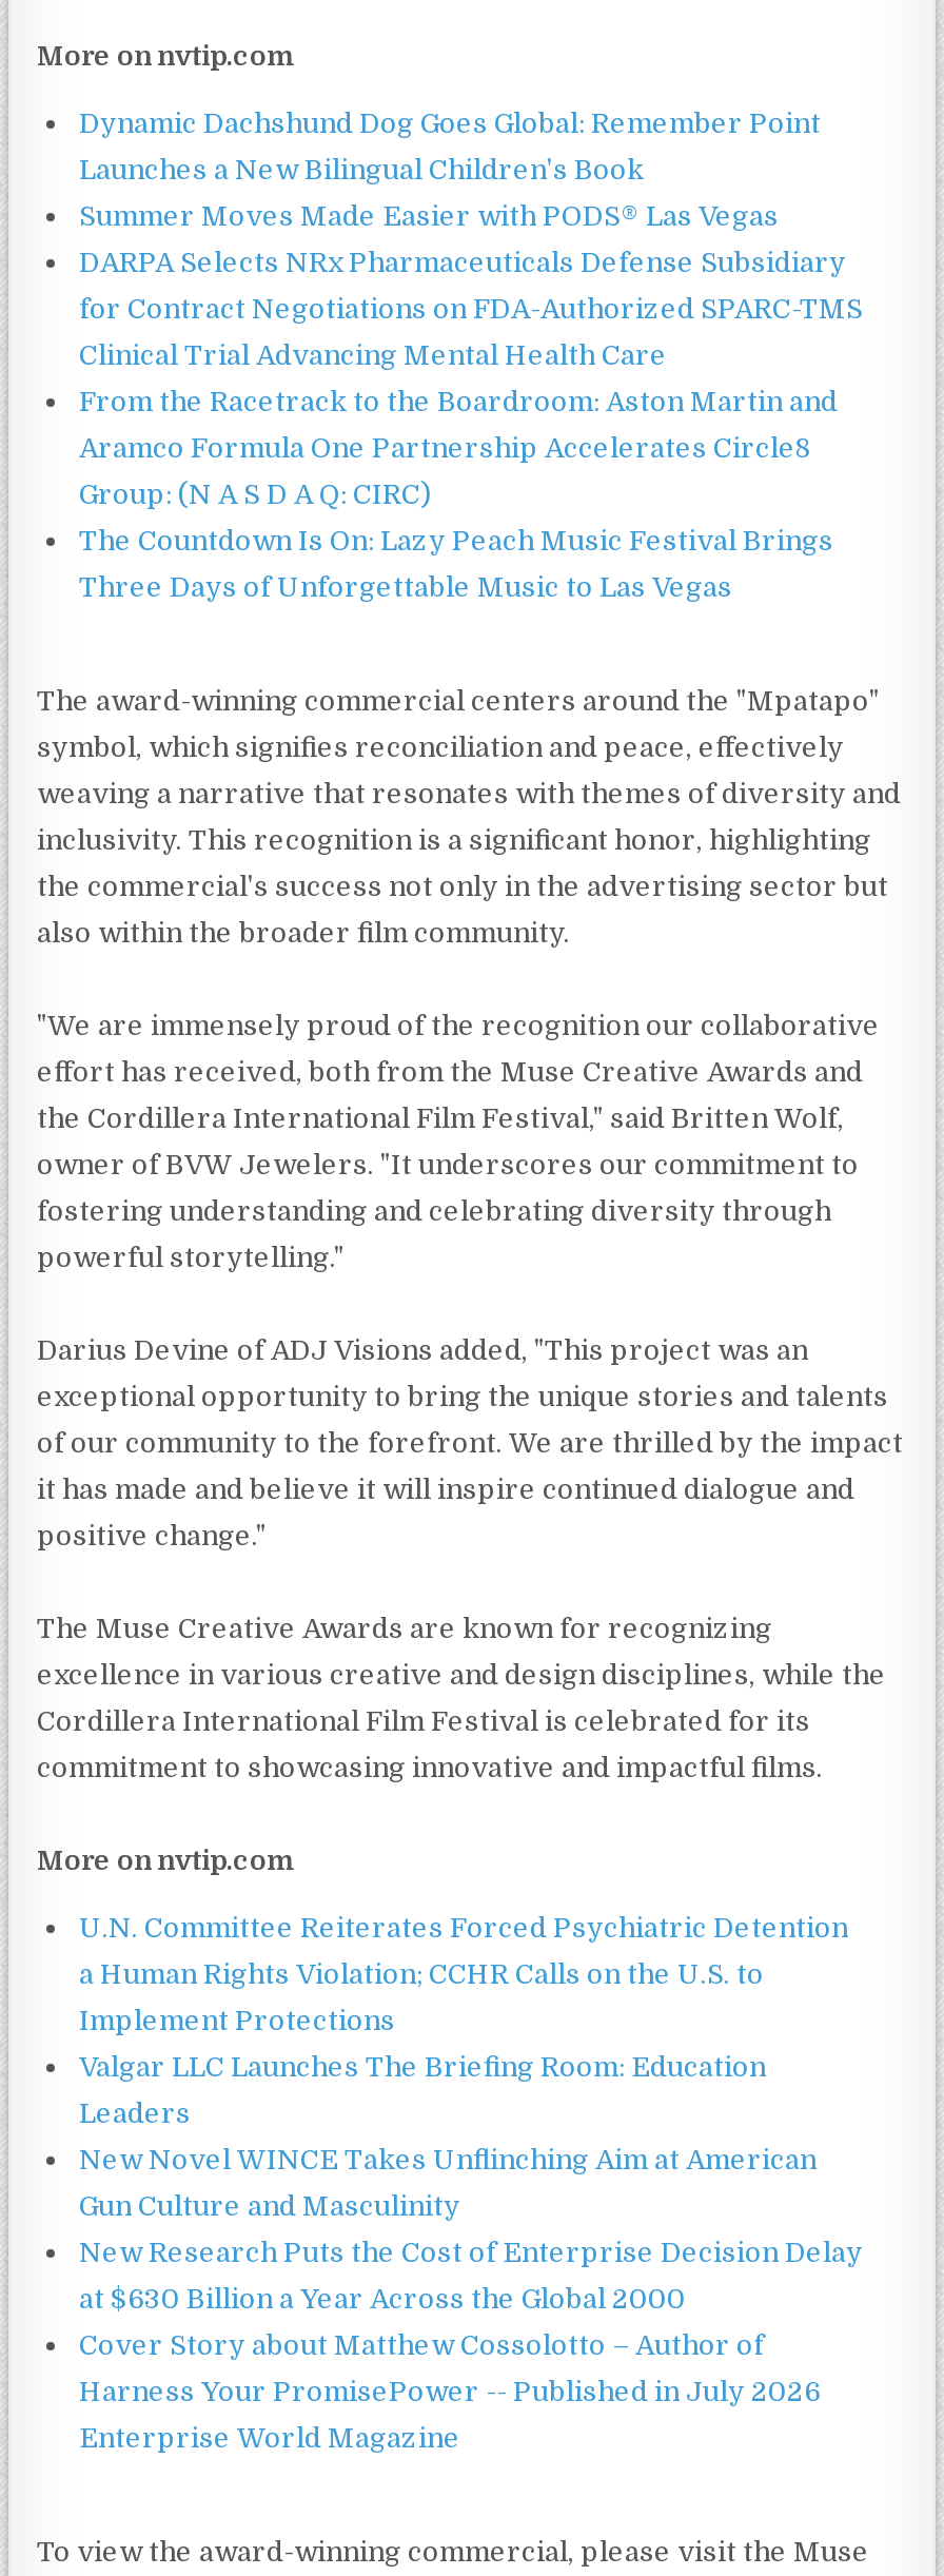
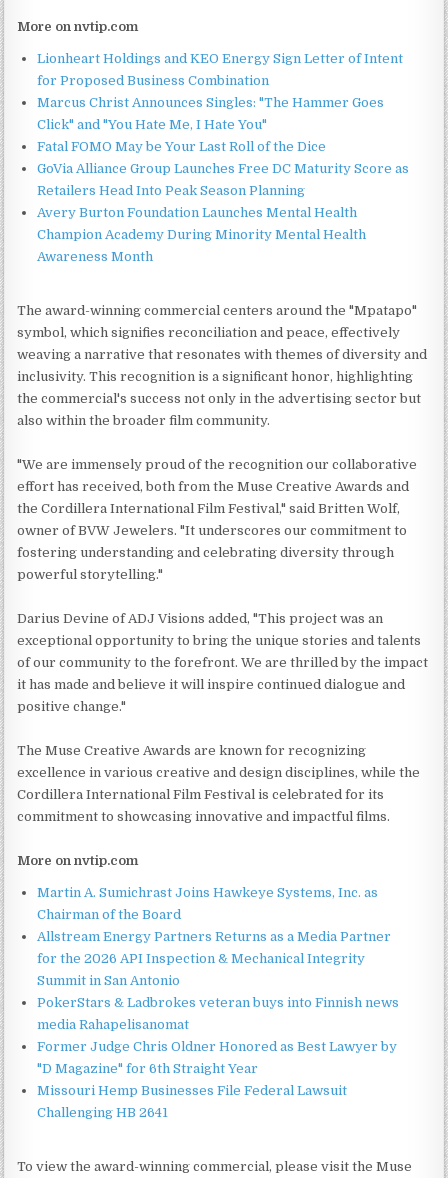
[79,108,863,603] Dynamic Dachshund Dog Goes Global: Remember Point | Launches a New Bilingual Children's Book | Summer Moves Made Easier with PODS® Las Vegas | DARPA Selects NRx Pharmaceuticals Defense Subsidiary | for Contract Negotiations on FDA-Authorized SPARC-TMS | Clinical Trial Advancing Mental Health Care | From the Racetrack to the Boardroom: Aston Martin and | Aramco Formula One Partnership Accelerates Circle8 | Group: (N A S D A Q: CIRC) | The Countdown Is On: Lazy Peach Music Festival Brings | Three Days of Unforgettable Music to Las Vegas -> [37,51,409,264] Lionheart Holdings and KEO Energy Sign Letter of Intent | for Proposed Business Combination | Marcus Christ Announces Singles: "The Hammer Goes | Click" and "You Hate Me, I Hate You" | Fatal FOMO May be Your Last Roll of the Dice | GoVia Alliance Group Launches Free DC Maturity Score as | Retailers Head Into Peak Season Planning | Avery Burton Foundation Launches Mental Health | Champion Academy During Minority Mental Health | Awareness Month
[79,1912,863,2454] U.N. Committee Reiterates Forced Psychiatric Detention | a Human Rights Violation; CCHR Calls on the U.S. to | Implement Protections | Valgar LLC Launches The Briefing Room: Education | Leaders | New Novel WINCE Takes Unflinching Aim at American | Gun Culture and Masculinity | New Research Puts the Cost of Enterprise Decision Delay | at $630 Billion a Year Across the Global 2000 | Cover Story about Matthew Cossolotto – Author of | Harness Your PromisePower -- Published in July 2026 | Enterprise World Magazine -> [37,885,399,1120] Martin A. Sumichrast Joins Hawkeye Systems, Inc. as | Chairman of the Board | Allstream Energy Partners Returns as a Media Partner | for the 2026 API Inspection & Mechanical Integrity | Summit in San Antonio | PokerStars & Ladbrokes veteran buys into Finnish news | media Rahapelisanomat | Former Judge Chris Oldner Honored as Best Lawyer by | "D Magazine" for 6th Straight Year | Missouri Hemp Businesses File Federal Lawsuit | Challenging HB 2641

